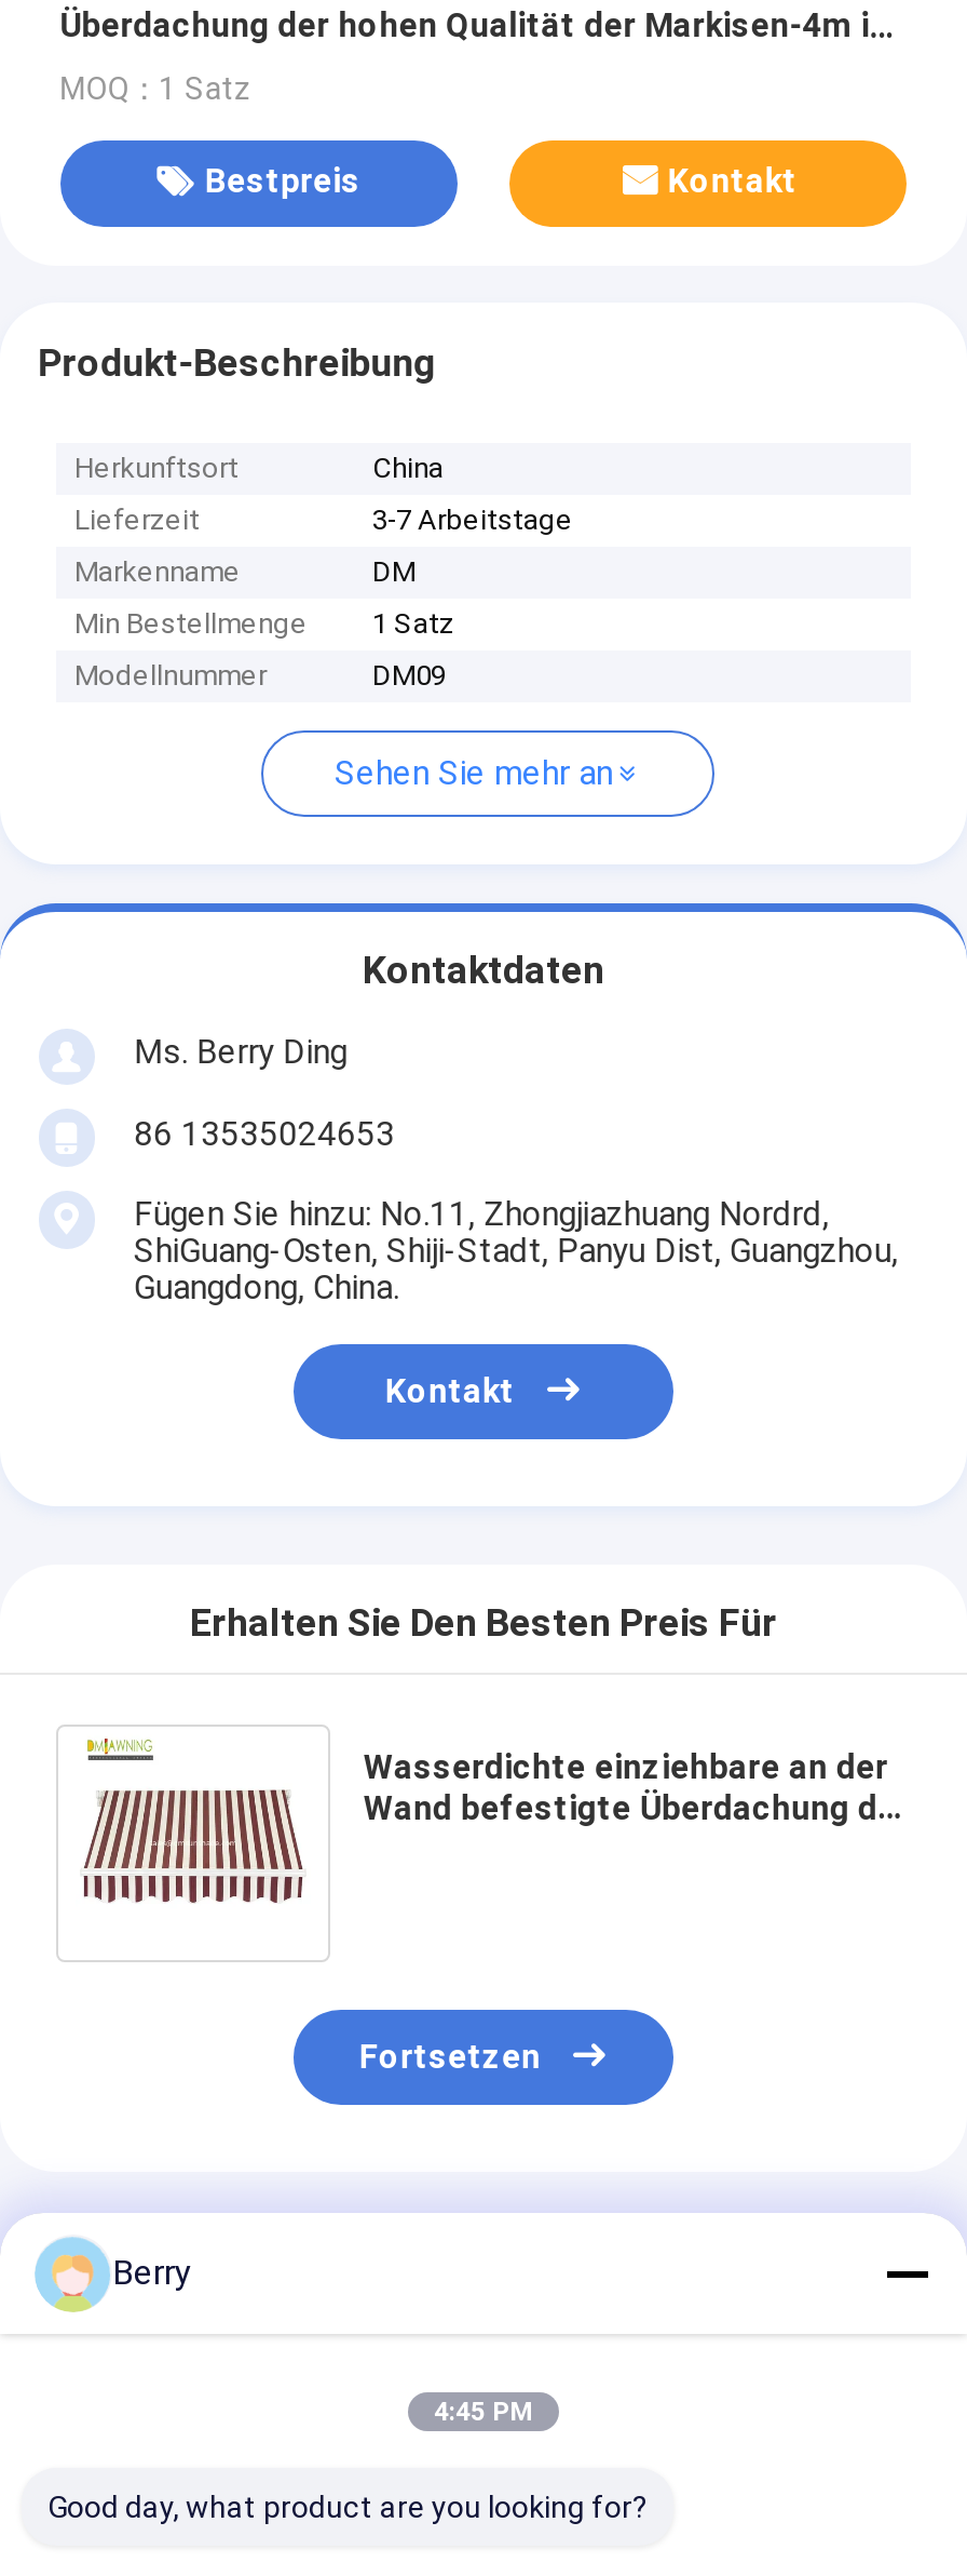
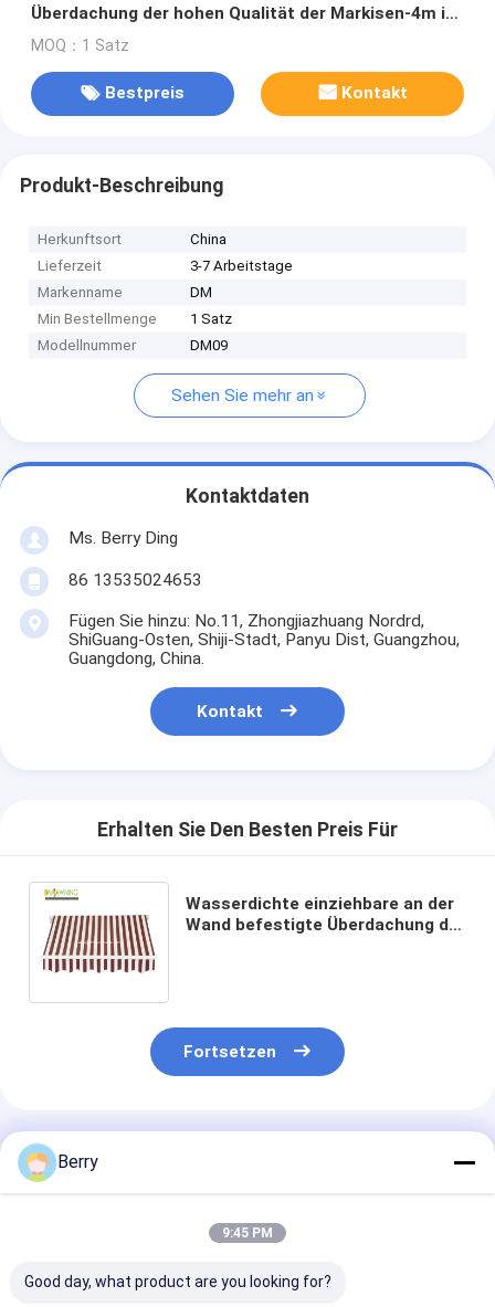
[434,2397,533,2427] 4:45 PM -> [222,1225,273,1241] 9:45 PM

